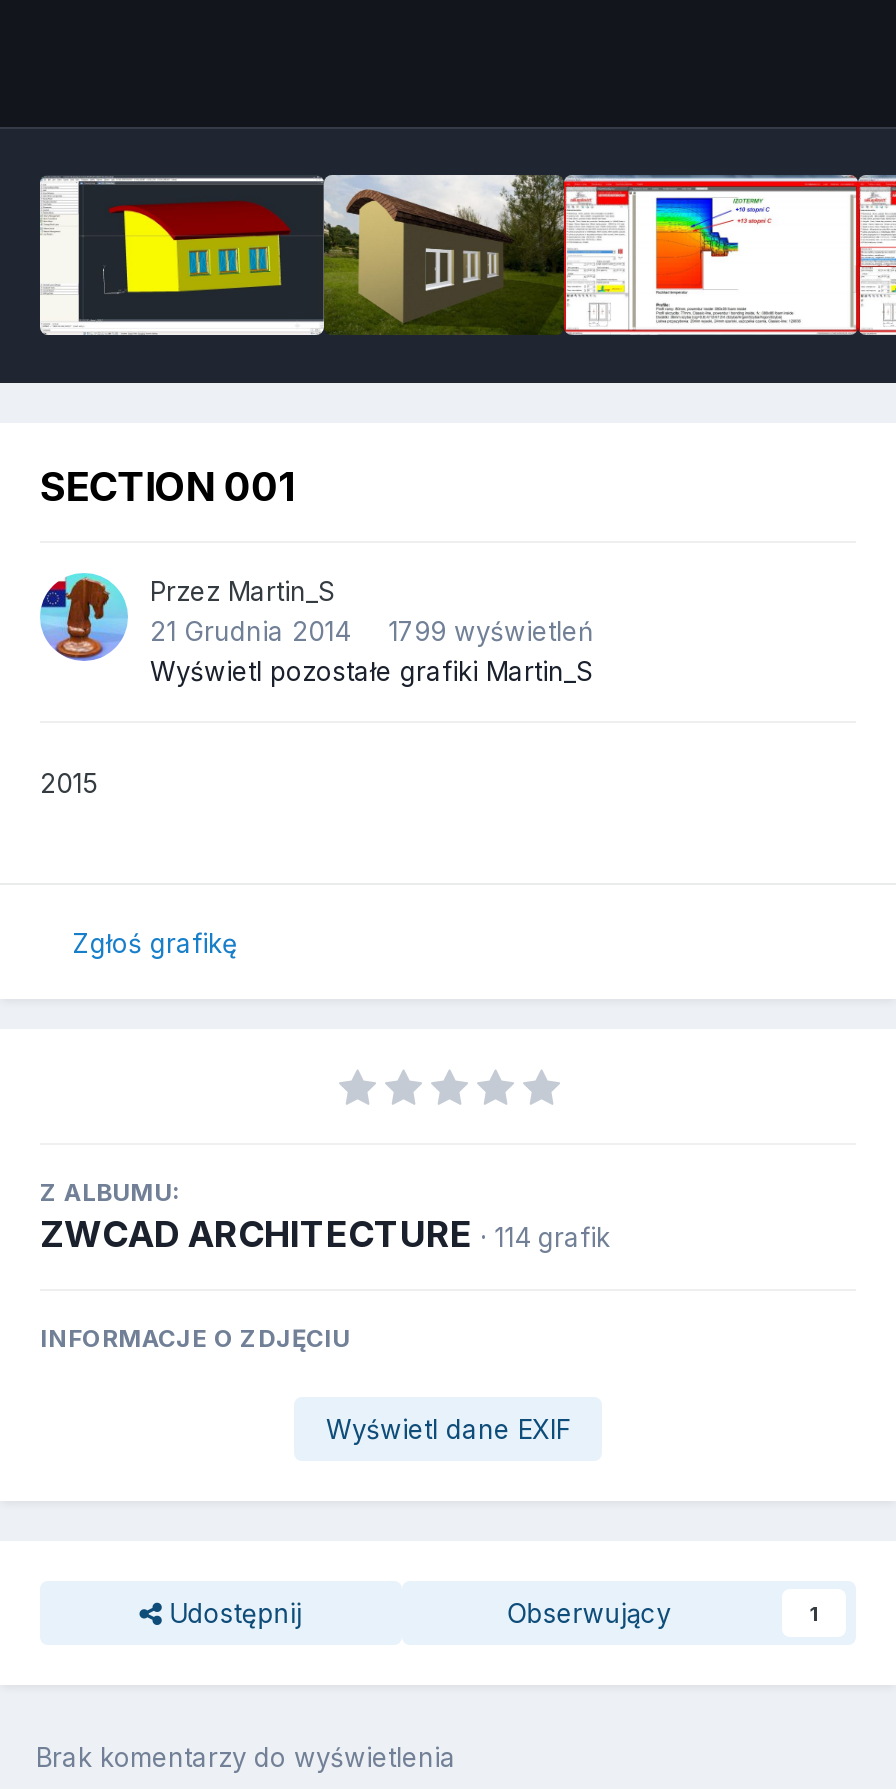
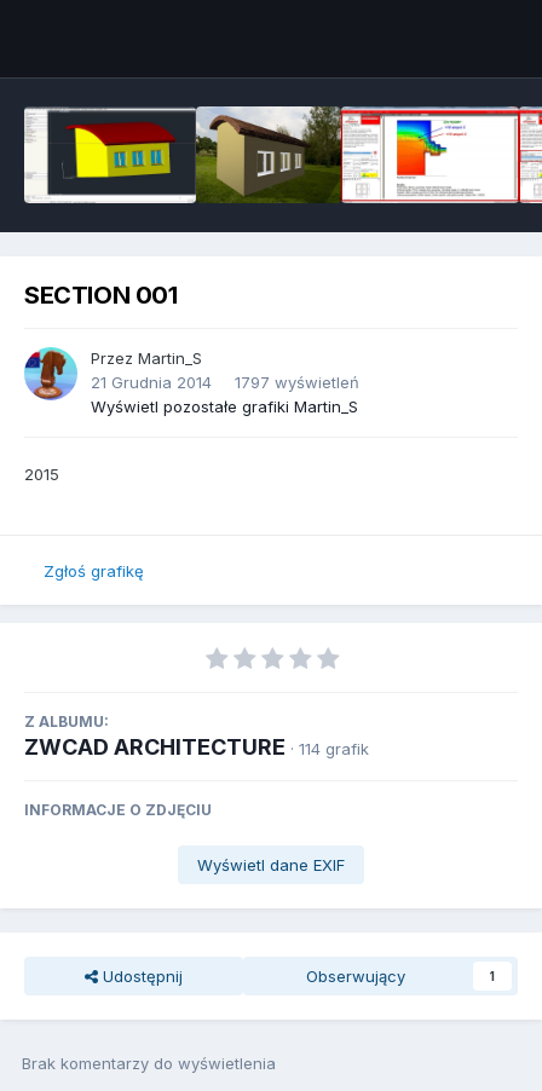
[150,615,594,647] 21 Grudnia 2014 1799 wyświetleń -> [91,373,359,392] 21 Grudnia 2014 1797 wyświetleń

